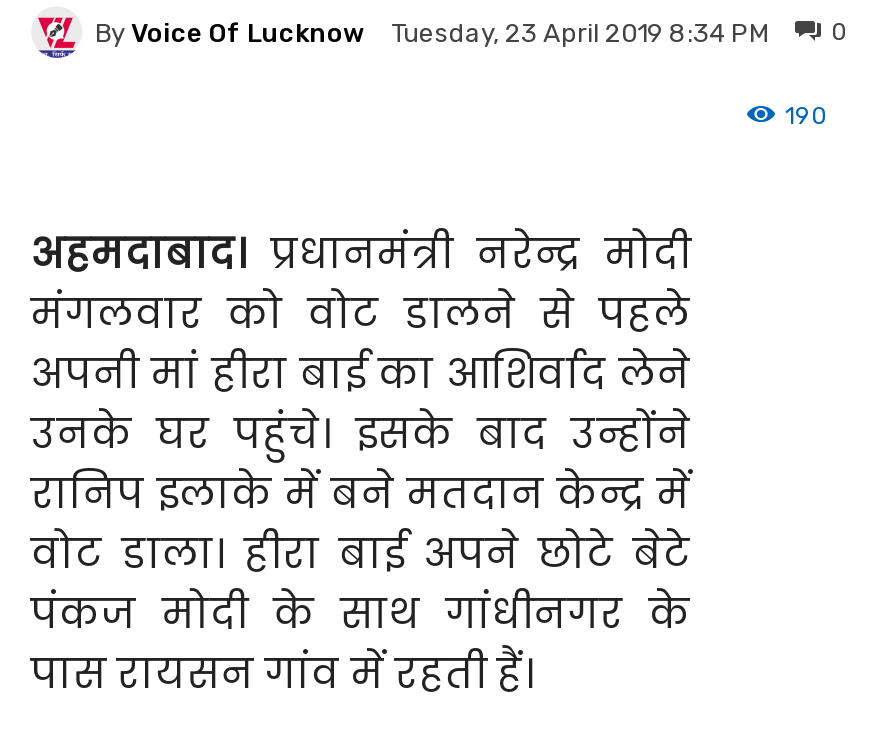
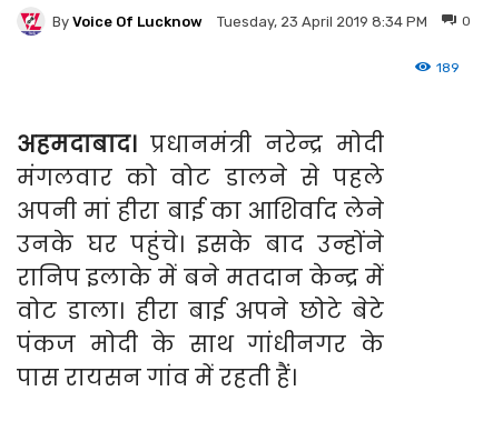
[785,103,827,131] 190 -> [436,60,460,75] 189

